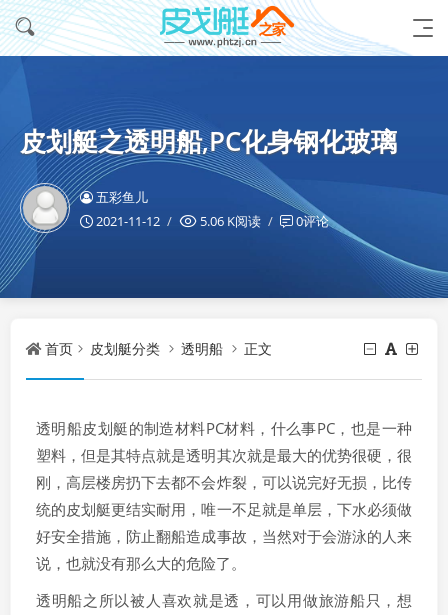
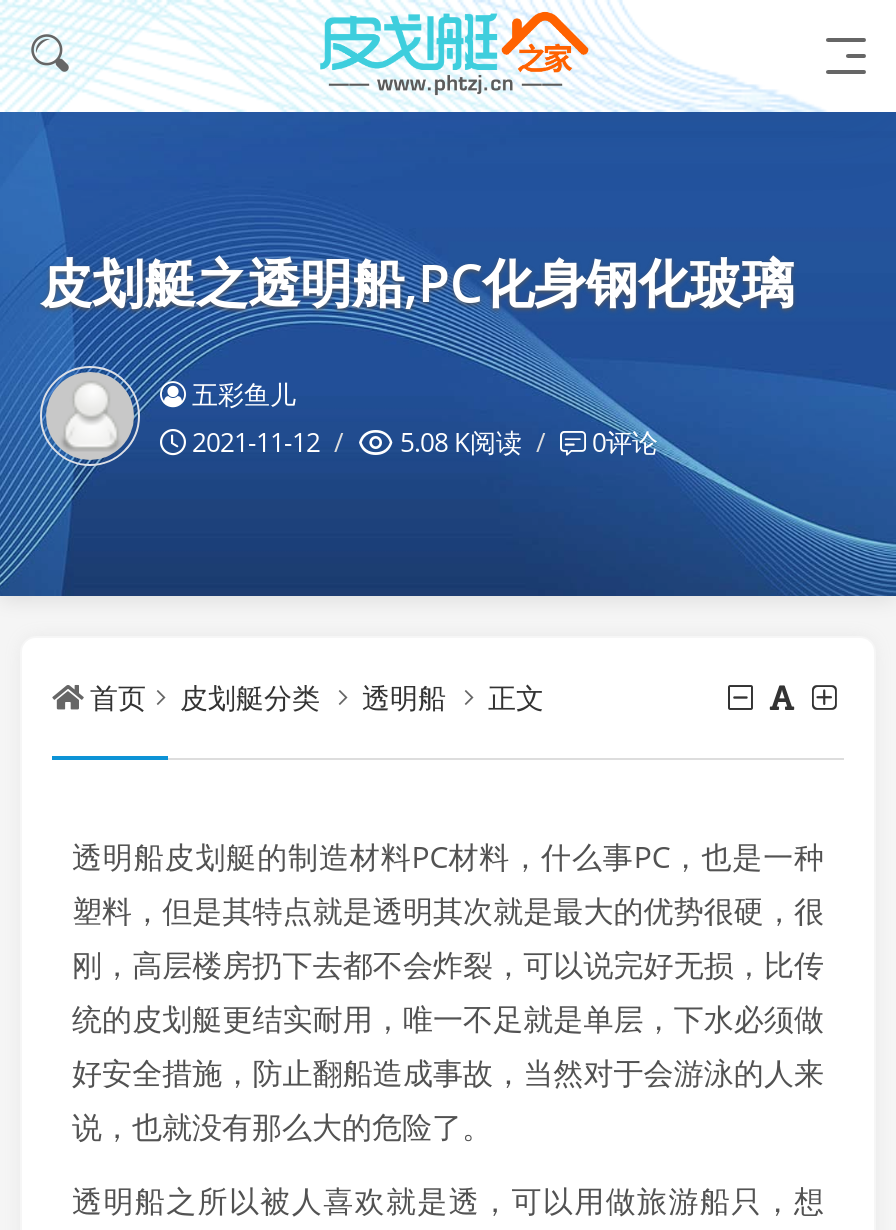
[200,211,261,229] 5.06 K阅读 -> [400,423,522,459] 5.08 K阅读

